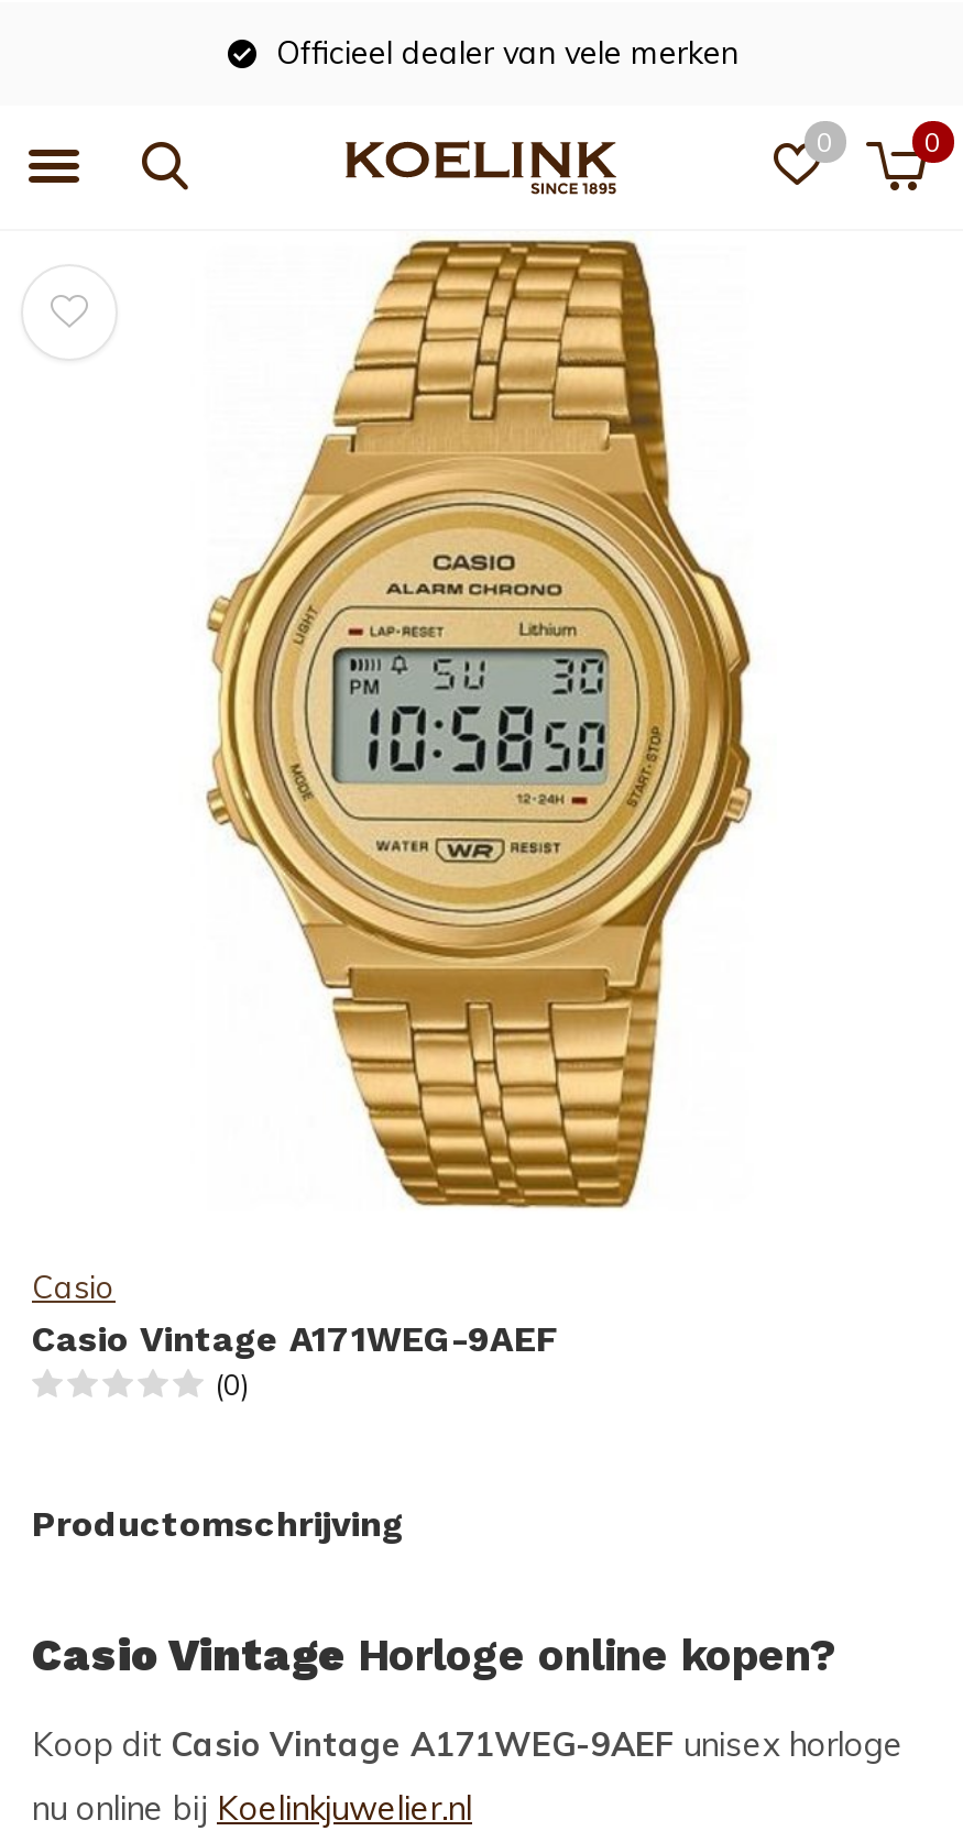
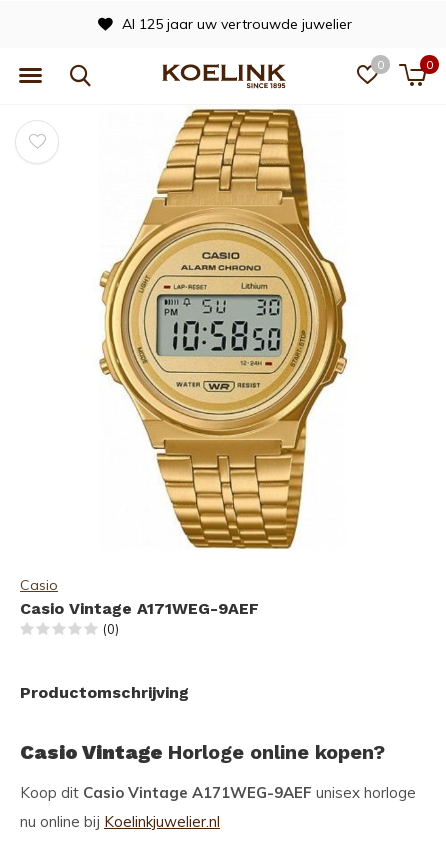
[267,33,738,73] Officieel dealer van vele merken -> [118,15,352,33] Al 125 jaar uw vertrouwde juwelier

